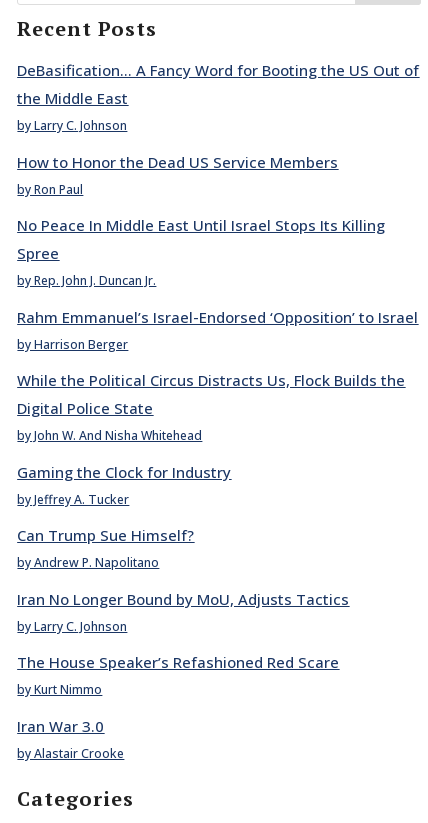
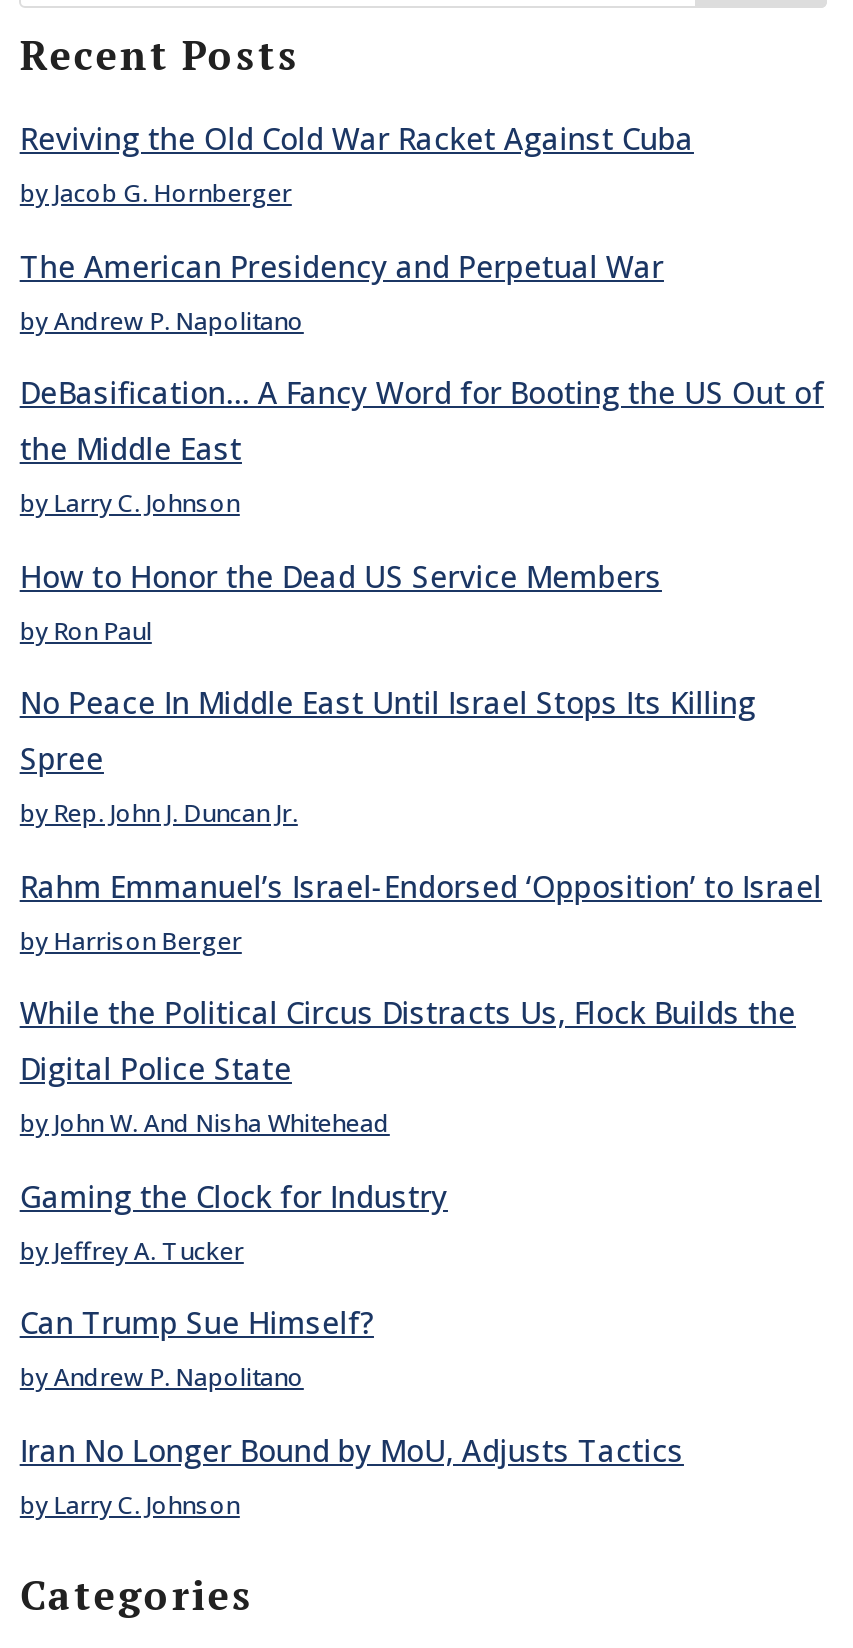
none -> [20,118,694,337] Reviving the Old Cold War Racket Against Cuba | by Jacob G. Hornberger | The American Presidency and Perpetual War | by Andrew P. Napolitano
moved [17,60,419,635] -> [20,372,824,1521]: DeBasification… A Fancy Word for Booting the US Out of | the Middle East | by Larry C. Johnson | ... | Iran No Longer Bound by MoU, Adjusts Tactics | by Larry C. Johnson
[17,652,339,762] The House Speaker’s Refashioned Red Scare | by Kurt Nimmo | Iran War 3.0 | by Alastair Crooke -> none

